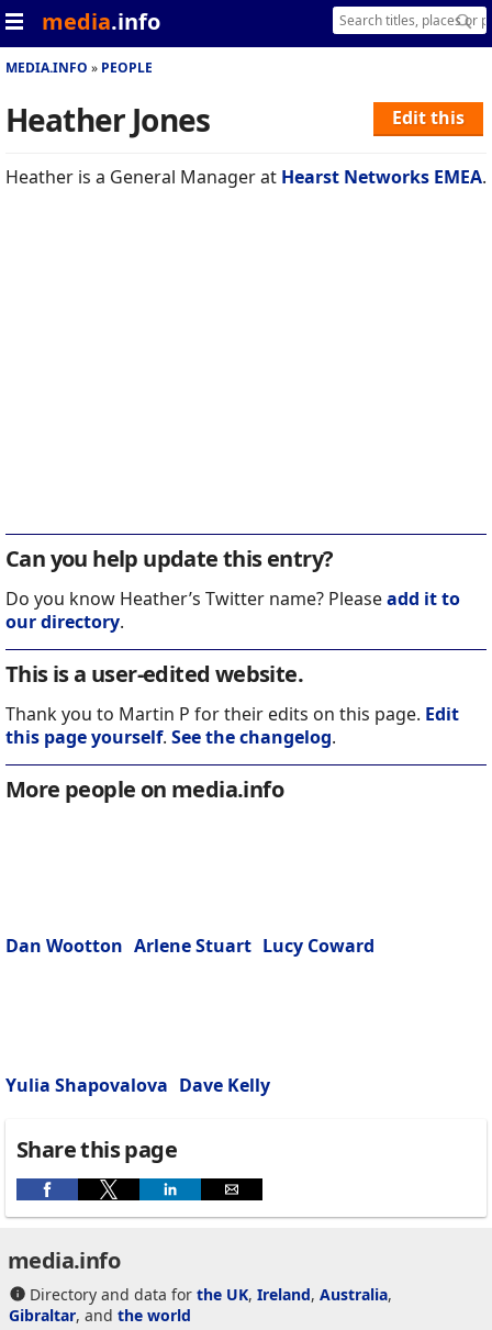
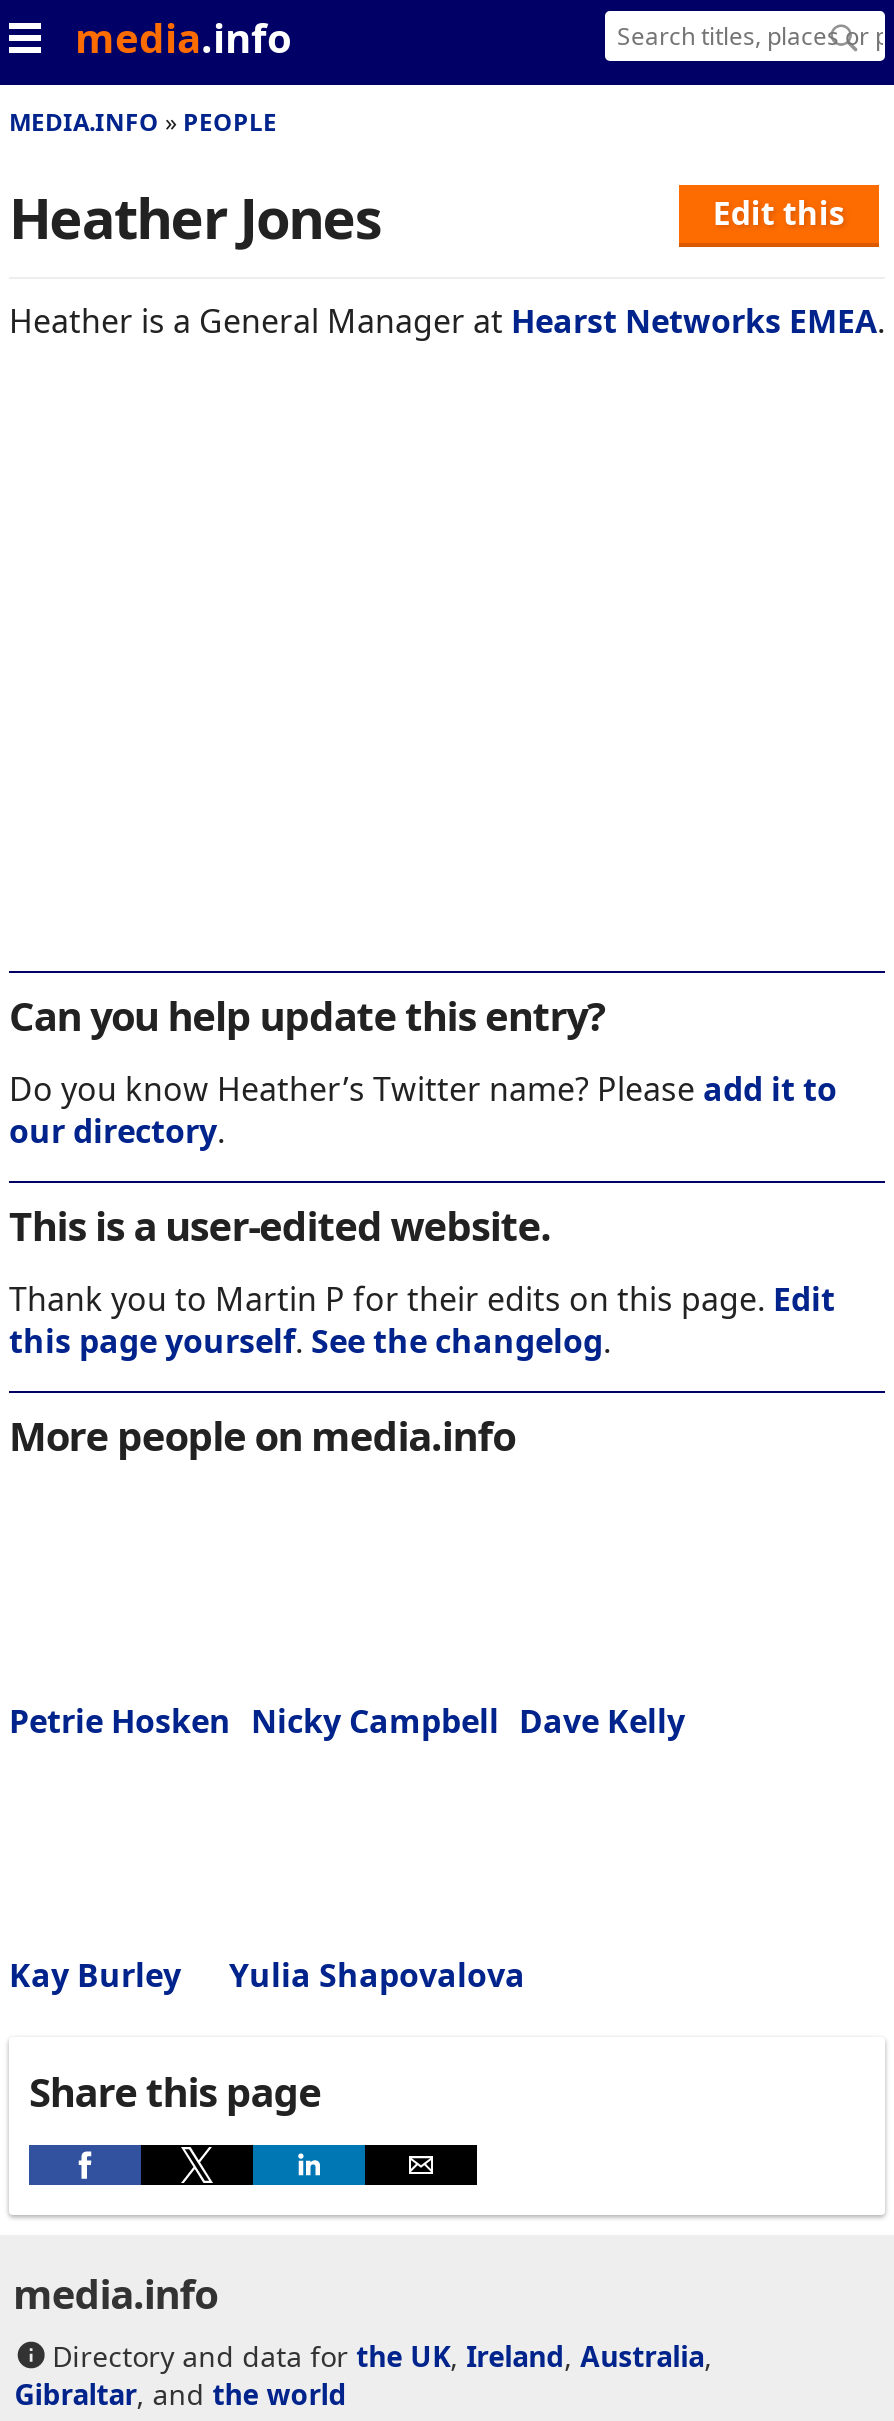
[5,934,374,958] Dan Wootton Arlene Stuart Lucy Coward -> [9,1700,685,1744] Petrie Hosken Nicky Campbell Dave Kelly
[5,1073,270,1098] Yulia Shapovalova Dave Kelly -> [9,1954,525,1998] Kay Burley | Yulia Shapovalova

